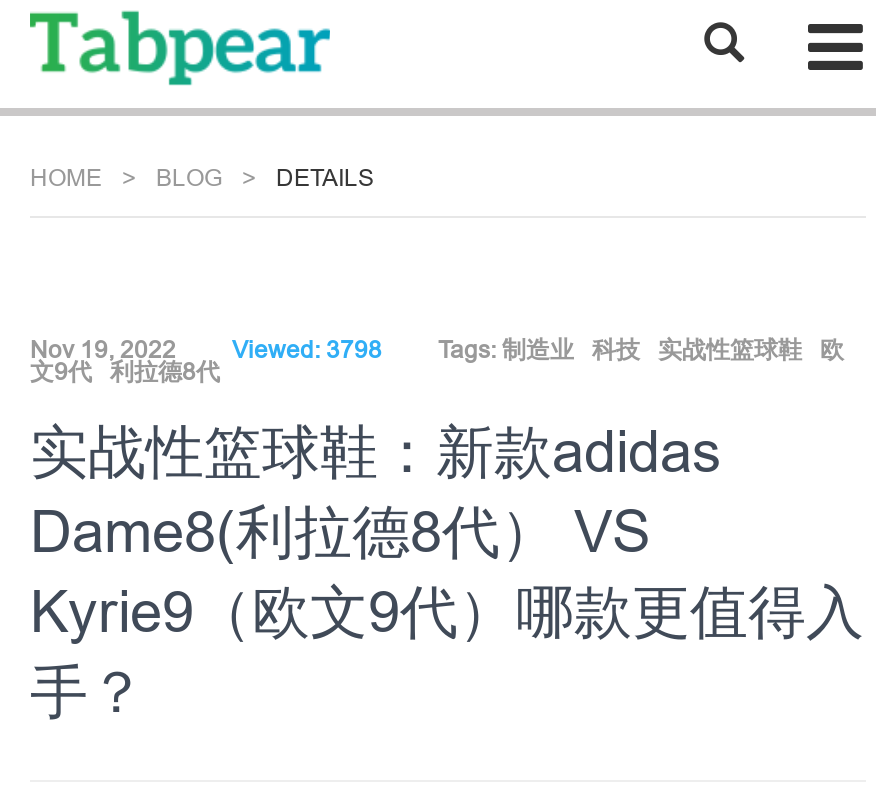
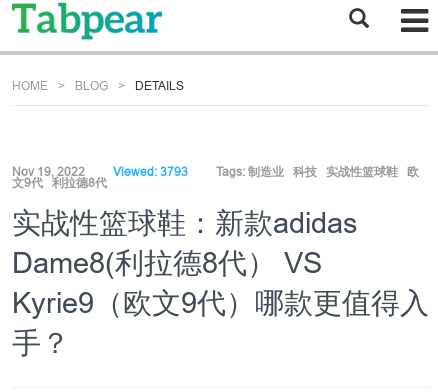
[30,334,844,364] Nov 19, 2022 Viewed: 3798 Tags:制造业 科技 实战性篮球鞋 欧 -> [12,164,419,179] Nov 19, 2022 Viewed: 3793 Tags:制造业 科技 实战性篮球鞋 欧

